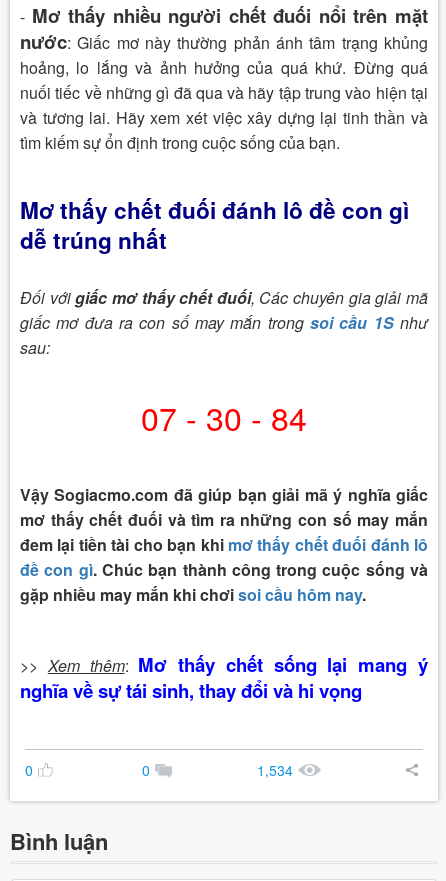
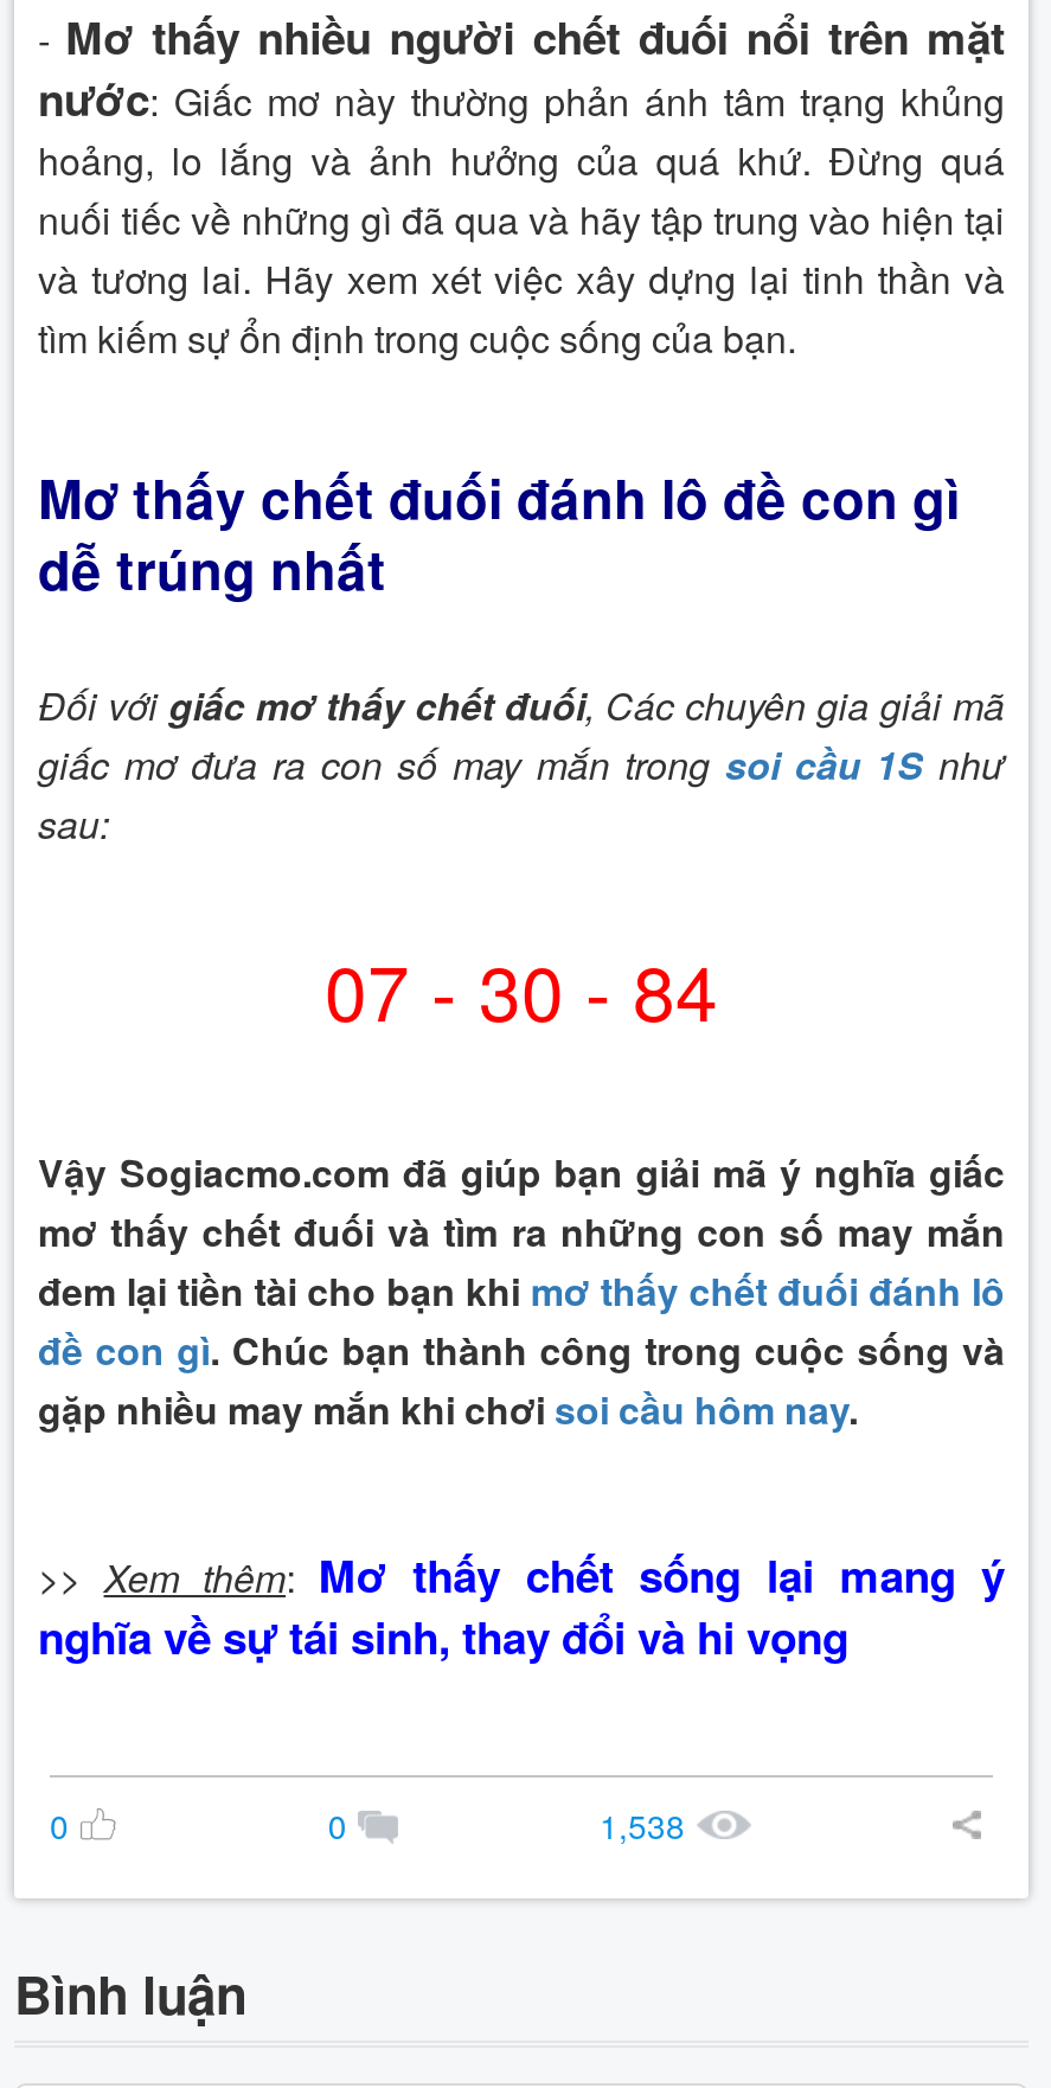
[257,760,293,780] 1,534 -> [600,1801,685,1848] 1,538

